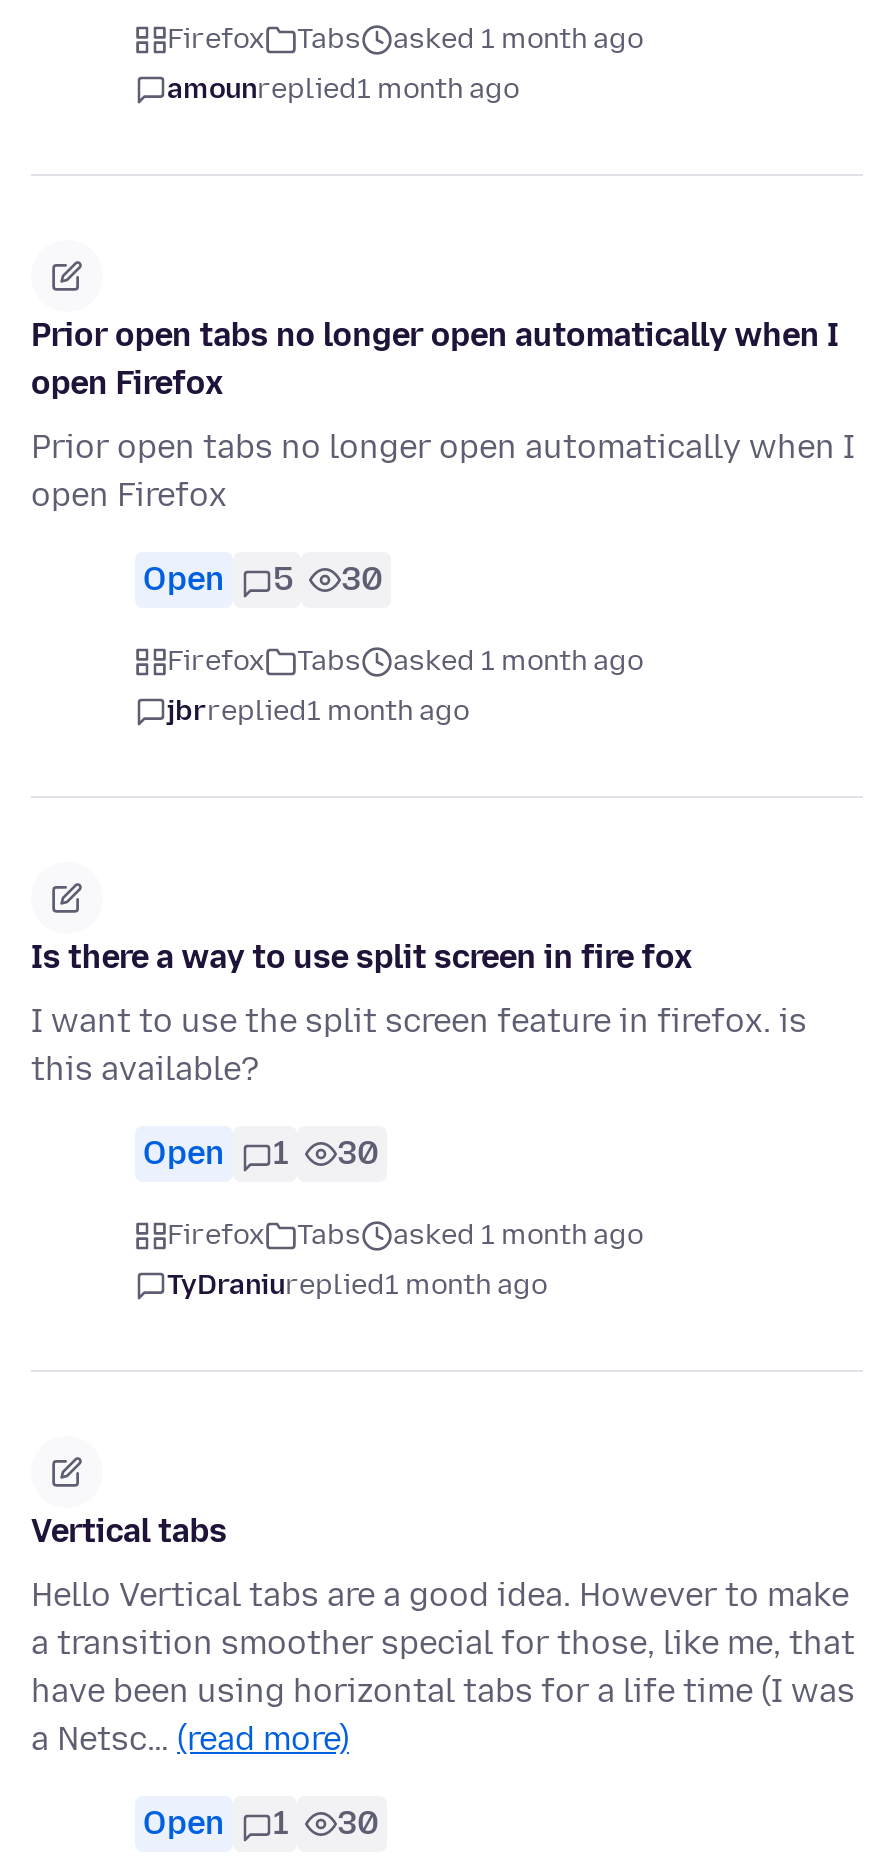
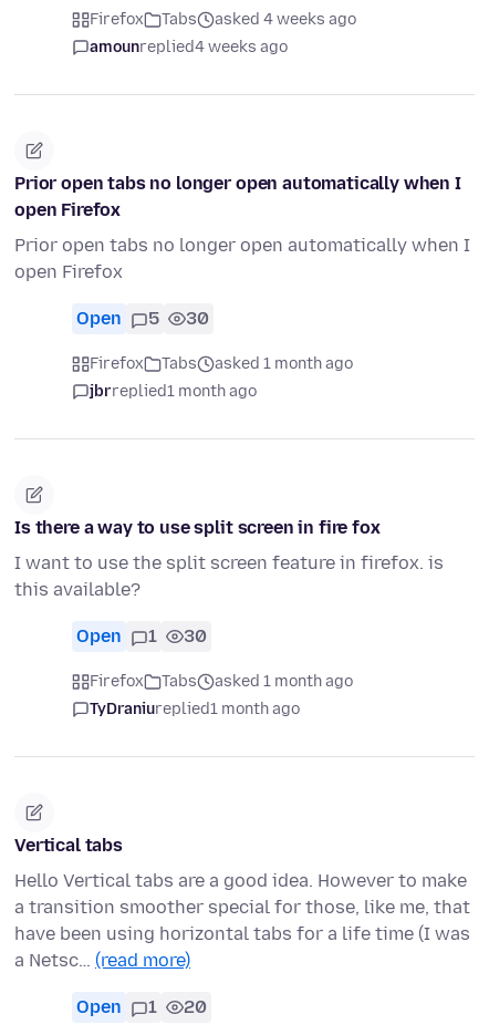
[393,23,643,57] asked 1 month ago -> [215,11,356,29] asked 4 weeks ago
[167,73,519,107] amounreplied1 month ago -> [90,38,288,57] amounreplied4 weeks ago
[143,1805,379,1843] Open 1 30 -> [76,997,207,1018] Open 1 20

